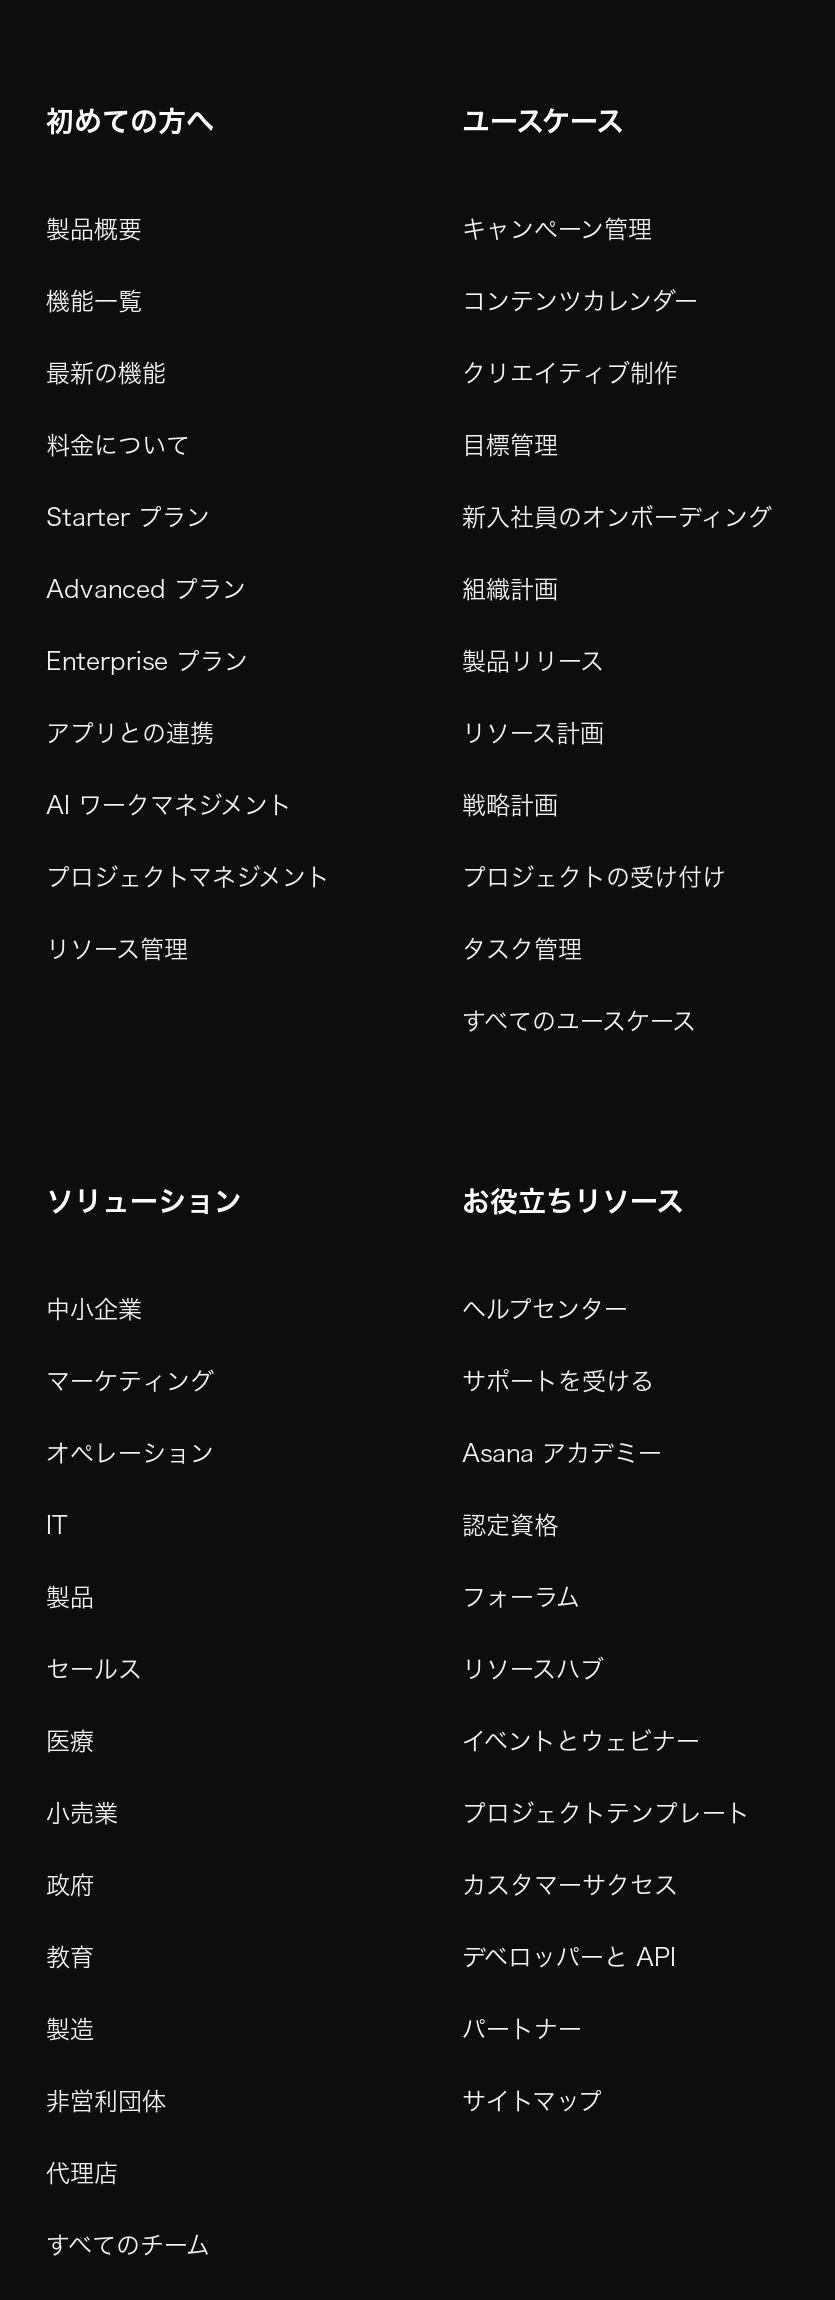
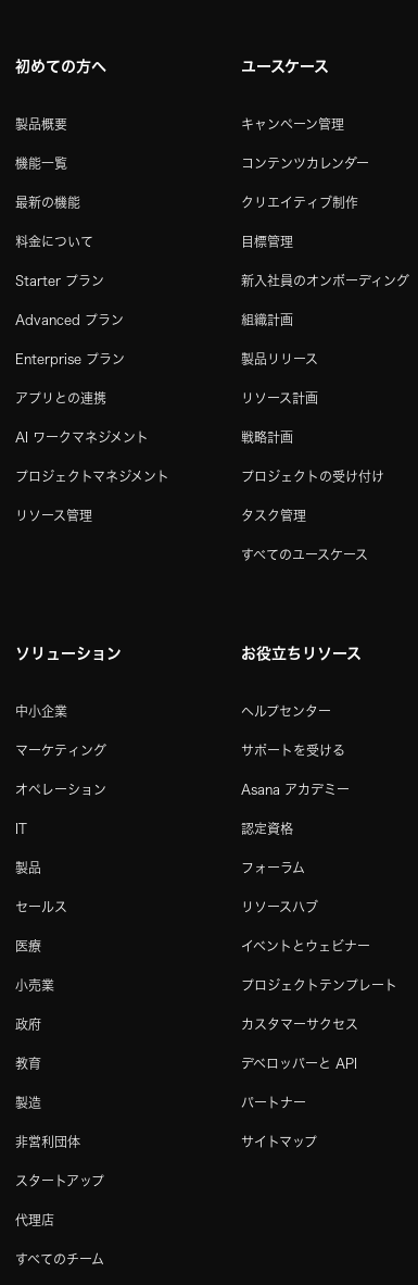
none -> [15,1175,104,1188] スタートアップ

